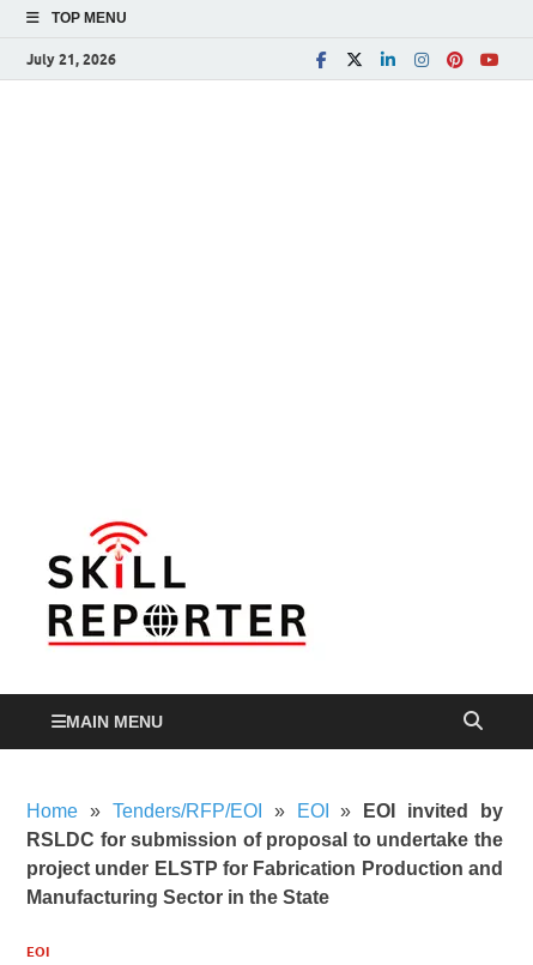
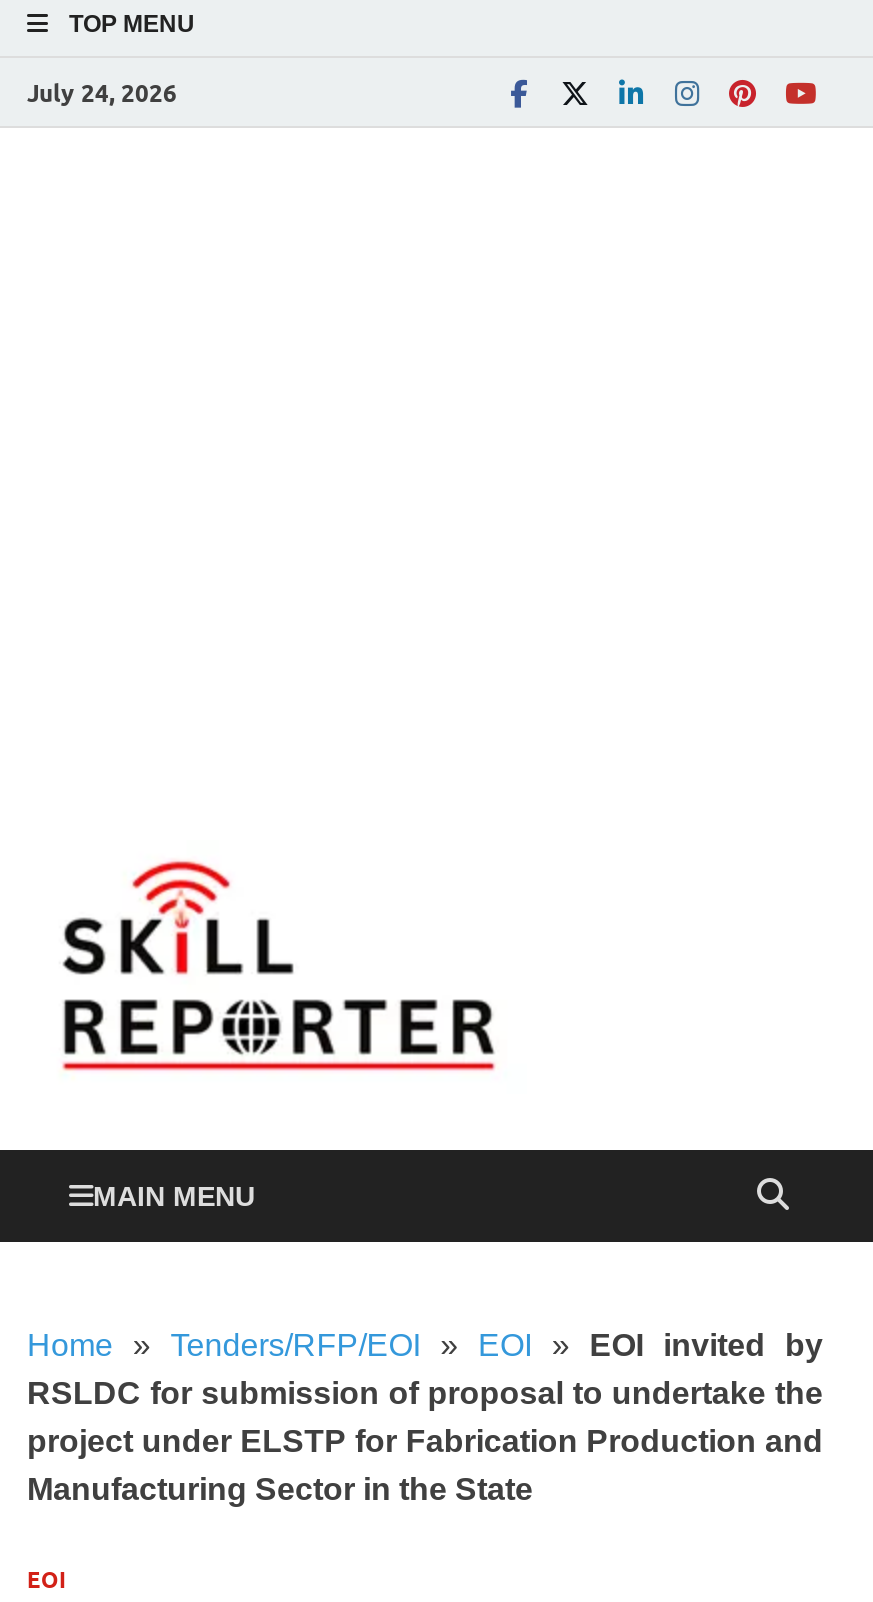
[26,50,116,68] July 21, 2026 -> [27,77,177,107] July 24, 2026

